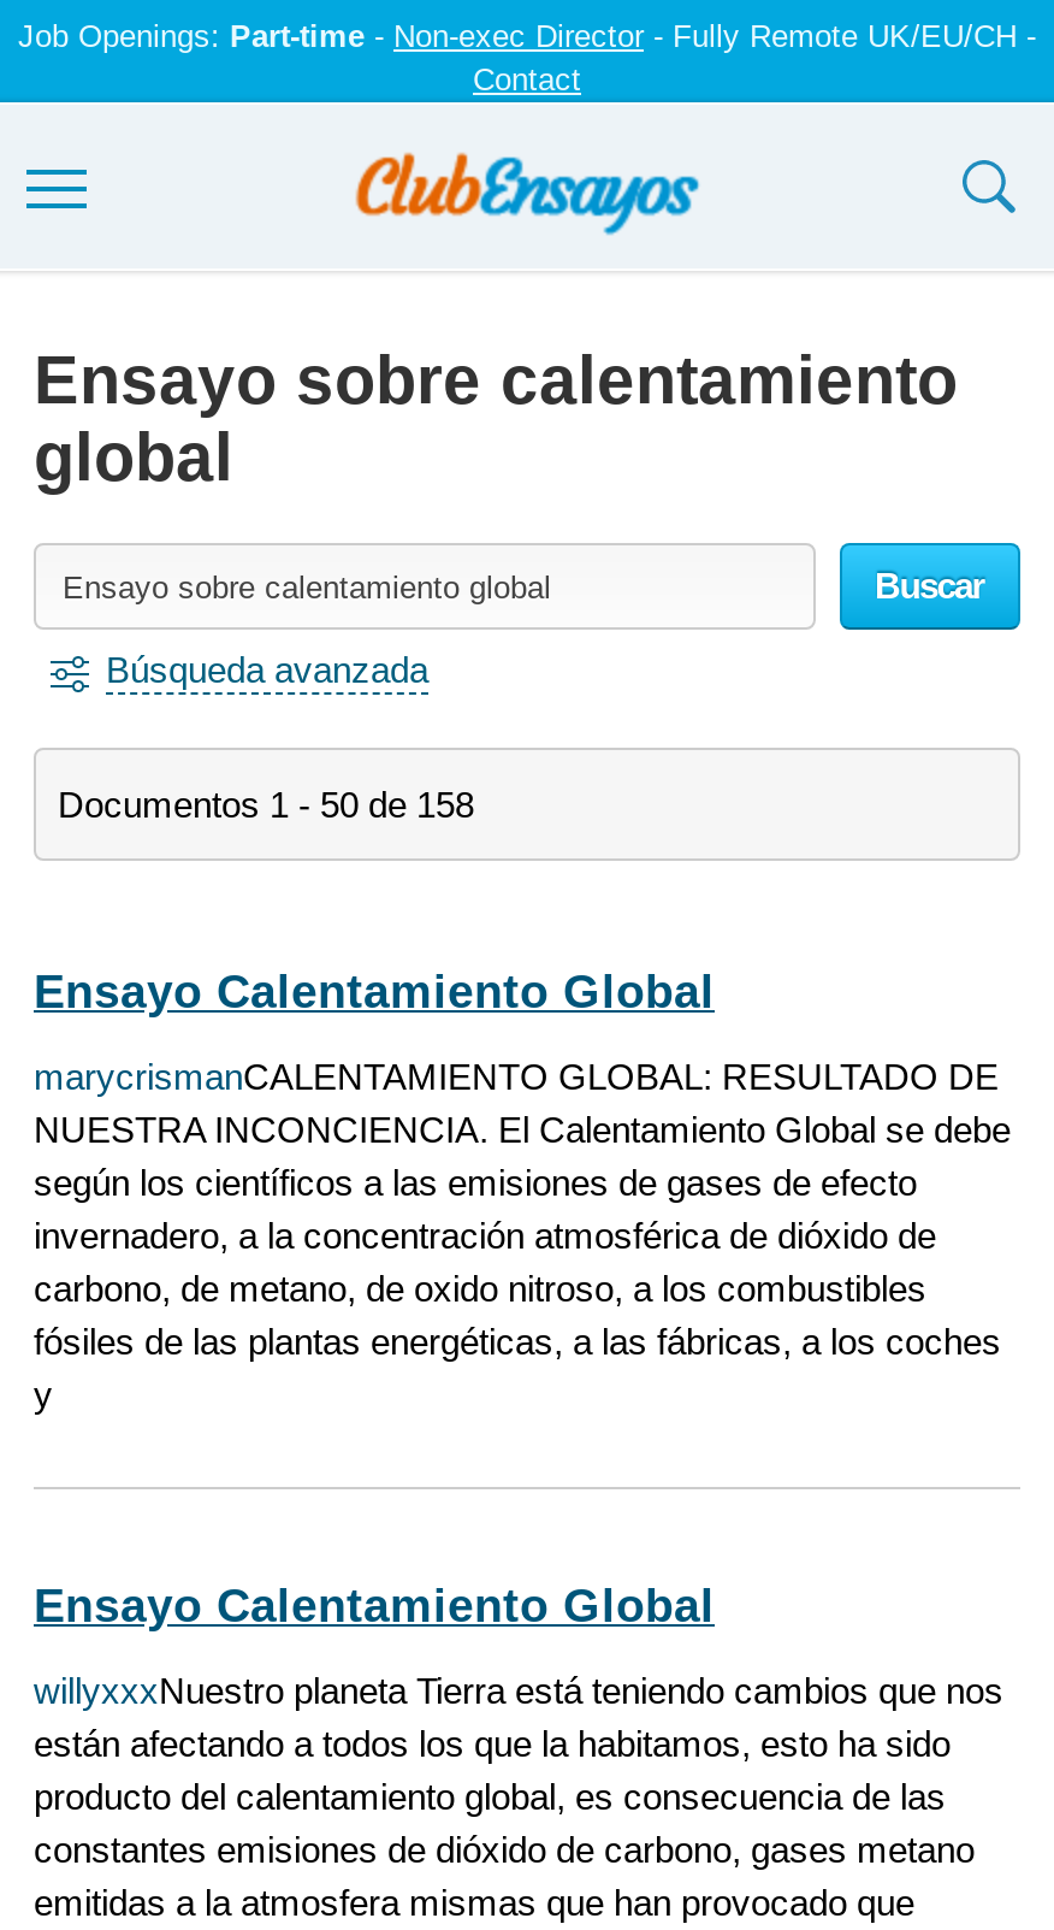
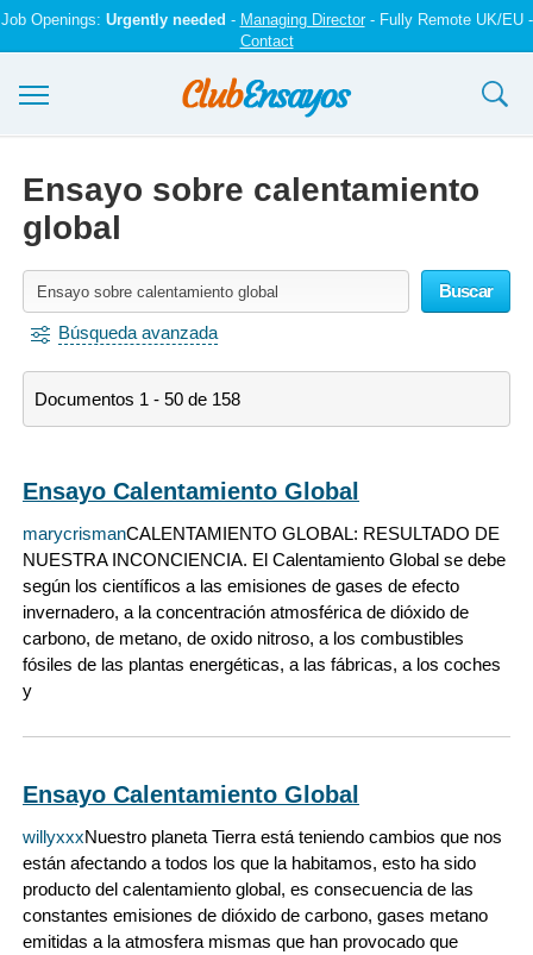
[18,18,1036,54] Job Openings: Part-time - Non-exec Director - Fully Remote UK/EU/CH - -> [1,11,532,29] Job Openings: Urgently needed - Managing Director - Fully Remote UK/EU -

